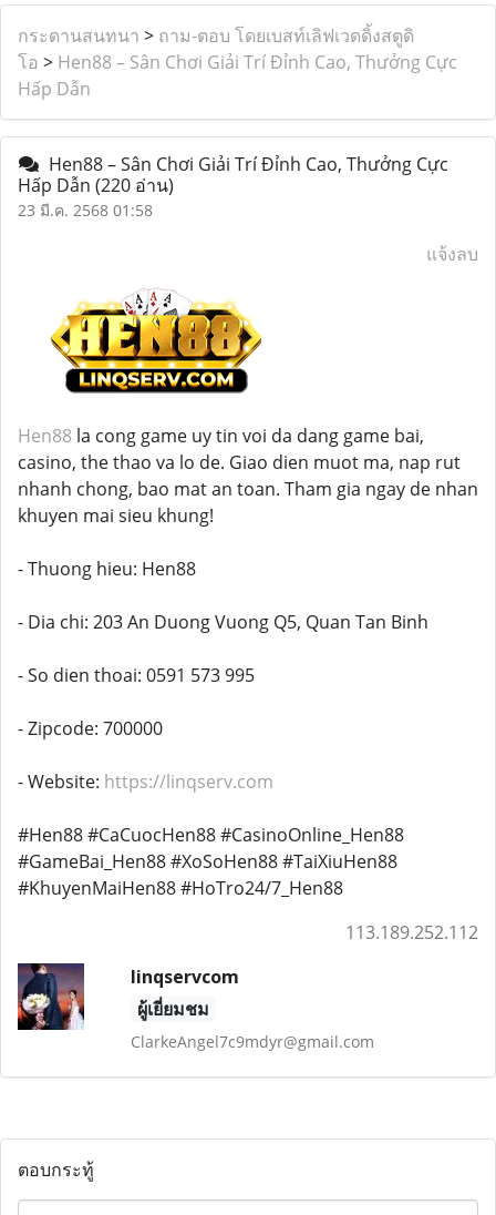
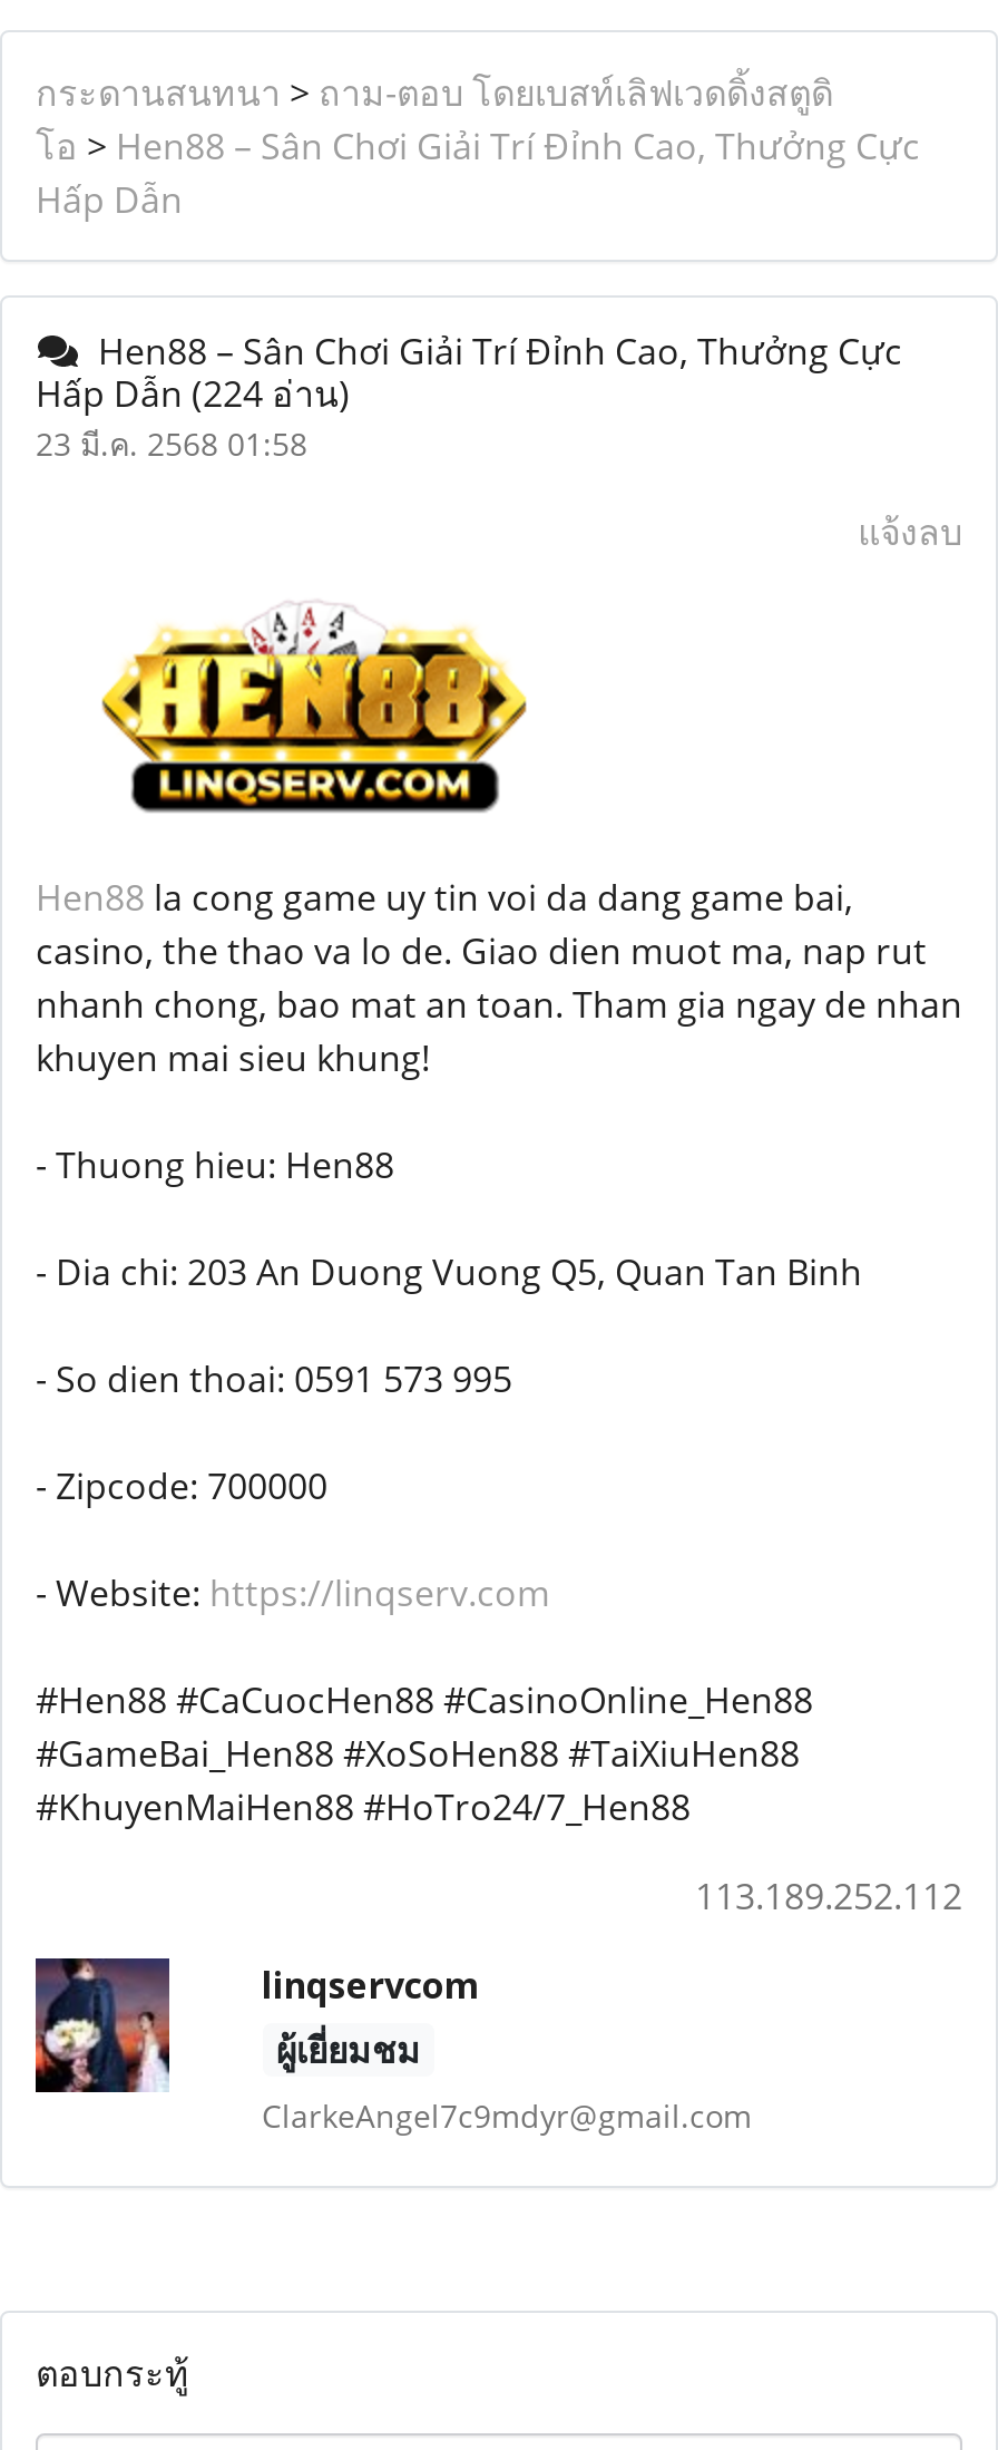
[18,173,174,197] Hấp Dẫn (220 อ่าน) -> [36,369,350,418] Hấp Dẫn (224 อ่าน)

